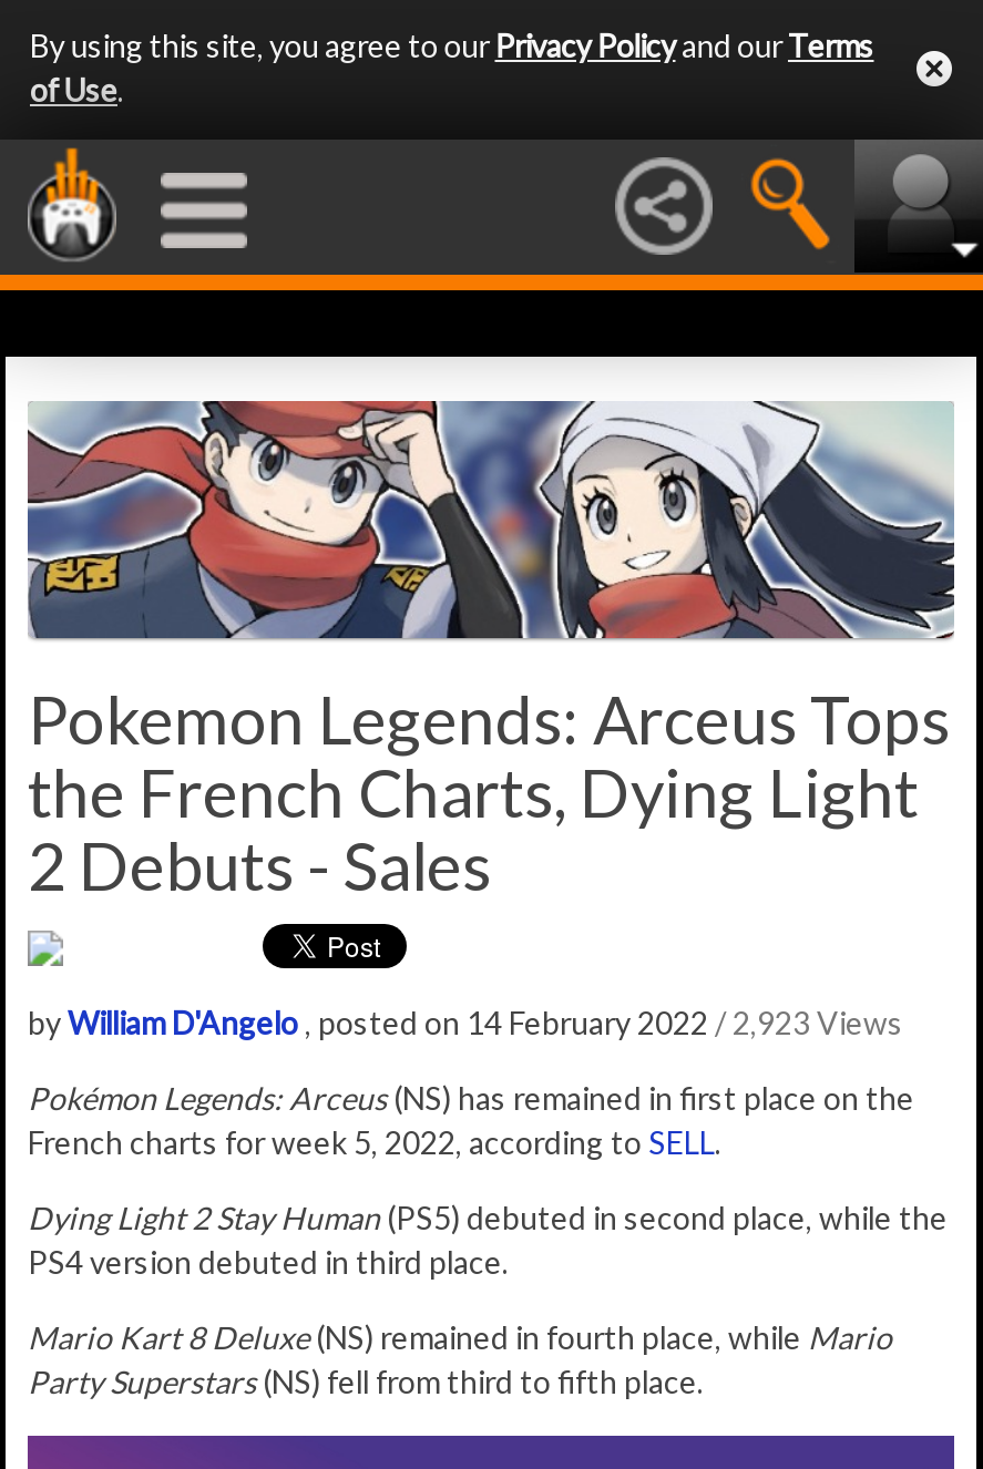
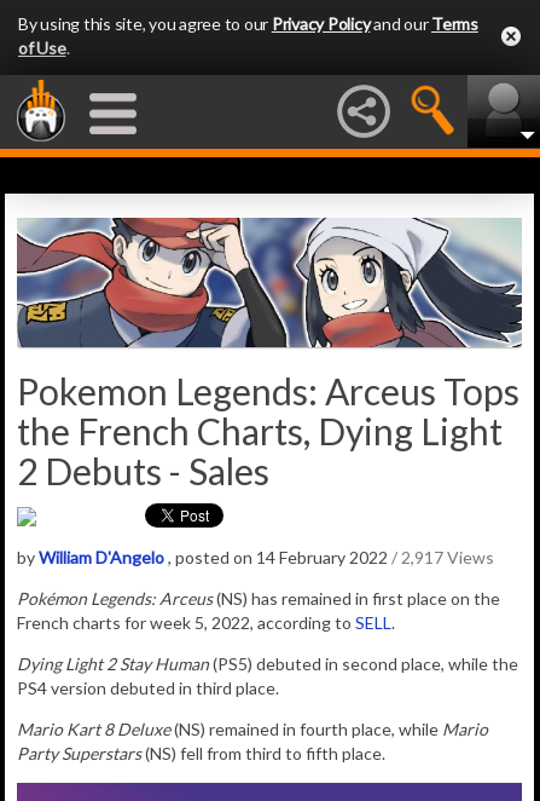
[28,1004,903,1042] by William D'Angelo , posted on 14 February 2022 / 2,923 Views -> [17,547,494,568] by William D'Angelo , posted on 14 February 2022 / 2,917 Views

